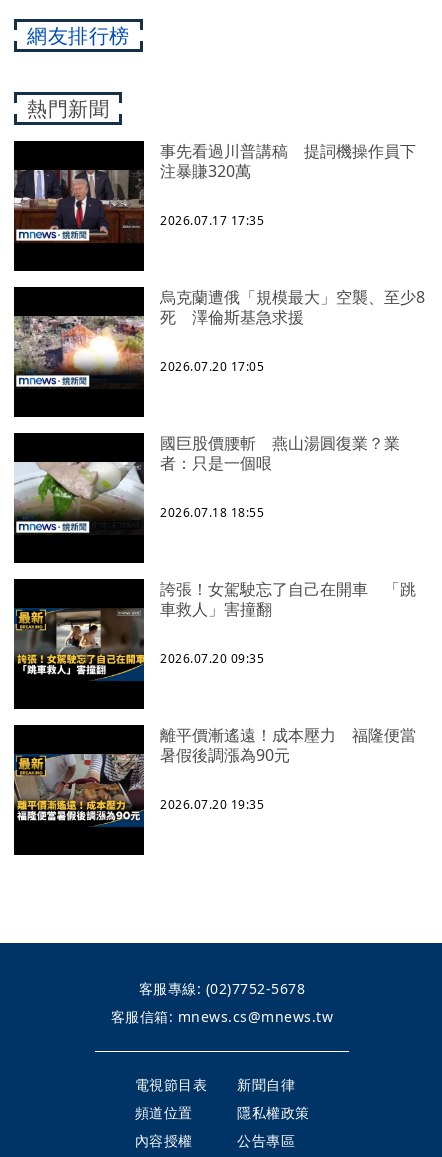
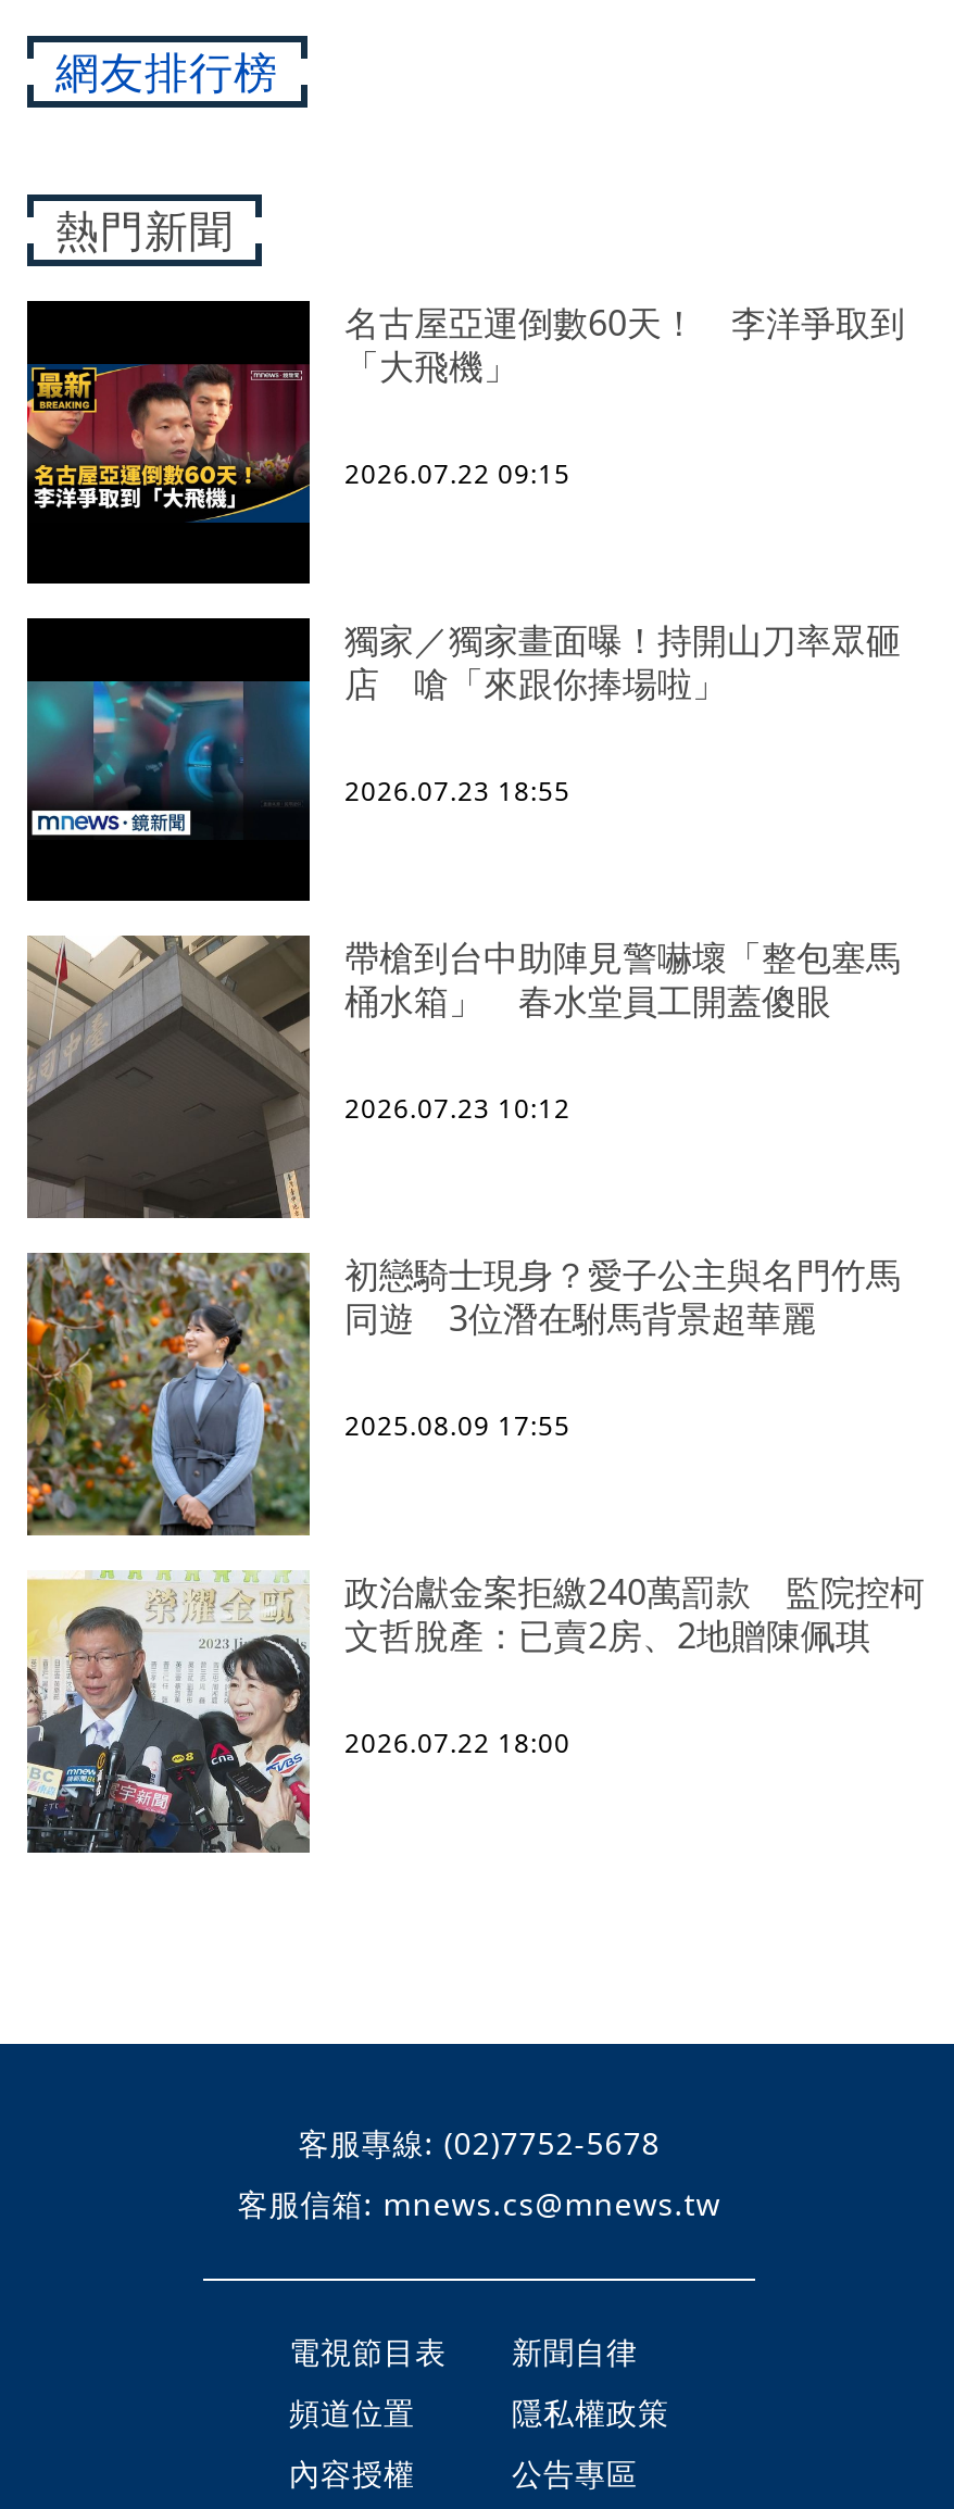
[13,140,416,243] [image] | 事先看過川普講稿 提詞機操作員下 | 注暴賺320萬 -> [25,299,905,523] [image] | 名古屋亞運倒數60天！ 李洋爭取到 | 「大飛機」
[160,212,264,229] 2026.07.17 17:35 -> [344,456,570,493] 2026.07.22 09:15
[13,286,425,375] [image] | 烏克蘭遭俄「規模最大」空襲、至少8 | 死 澤倫斯基急求援 -> [25,617,901,807] [image] | 獨家／獨家畫面曝！持開山刀率眾砸 | 店 嗆「來跟你捧場啦」
[160,358,264,375] 2026.07.20 17:05 -> [344,773,570,810] 2026.07.23 18:55
[13,432,400,564] [image] | 國巨股價腰斬 燕山湯圓復業？業 | 者：只是一個哏 -> [25,933,901,1220] [image] | 帶槍到台中助陣見警嚇壞「整包塞馬 | 桶水箱」 春水堂員工開蓋傻眼
[160,504,264,521] 2026.07.18 18:55 -> [344,1091,570,1127] 2026.07.23 10:12
[13,578,416,710] [image] | 誇張！女駕駛忘了自己在開車 「跳 | 車救人」害撞翻 -> [25,1251,901,1538] [image] | 初戀騎士現身？愛子公主與名門竹馬 | 同遊 3位潛在駙馬背景超華麗
[160,650,264,667] 2026.07.20 09:35 -> [344,1408,570,1445] 2025.08.09 17:55
[13,724,416,856] [image] | 離平價漸遙遠！成本壓力 福隆便當 | 暑假後調漲為90元 -> [25,1569,925,1855] [image] | 政治獻金案拒繳240萬罰款 監院控柯 | 文哲脫產：已賣2房、2地贈陳佩琪
[160,796,264,813] 2026.07.20 19:35 -> [344,1725,570,1762] 2026.07.22 18:00

